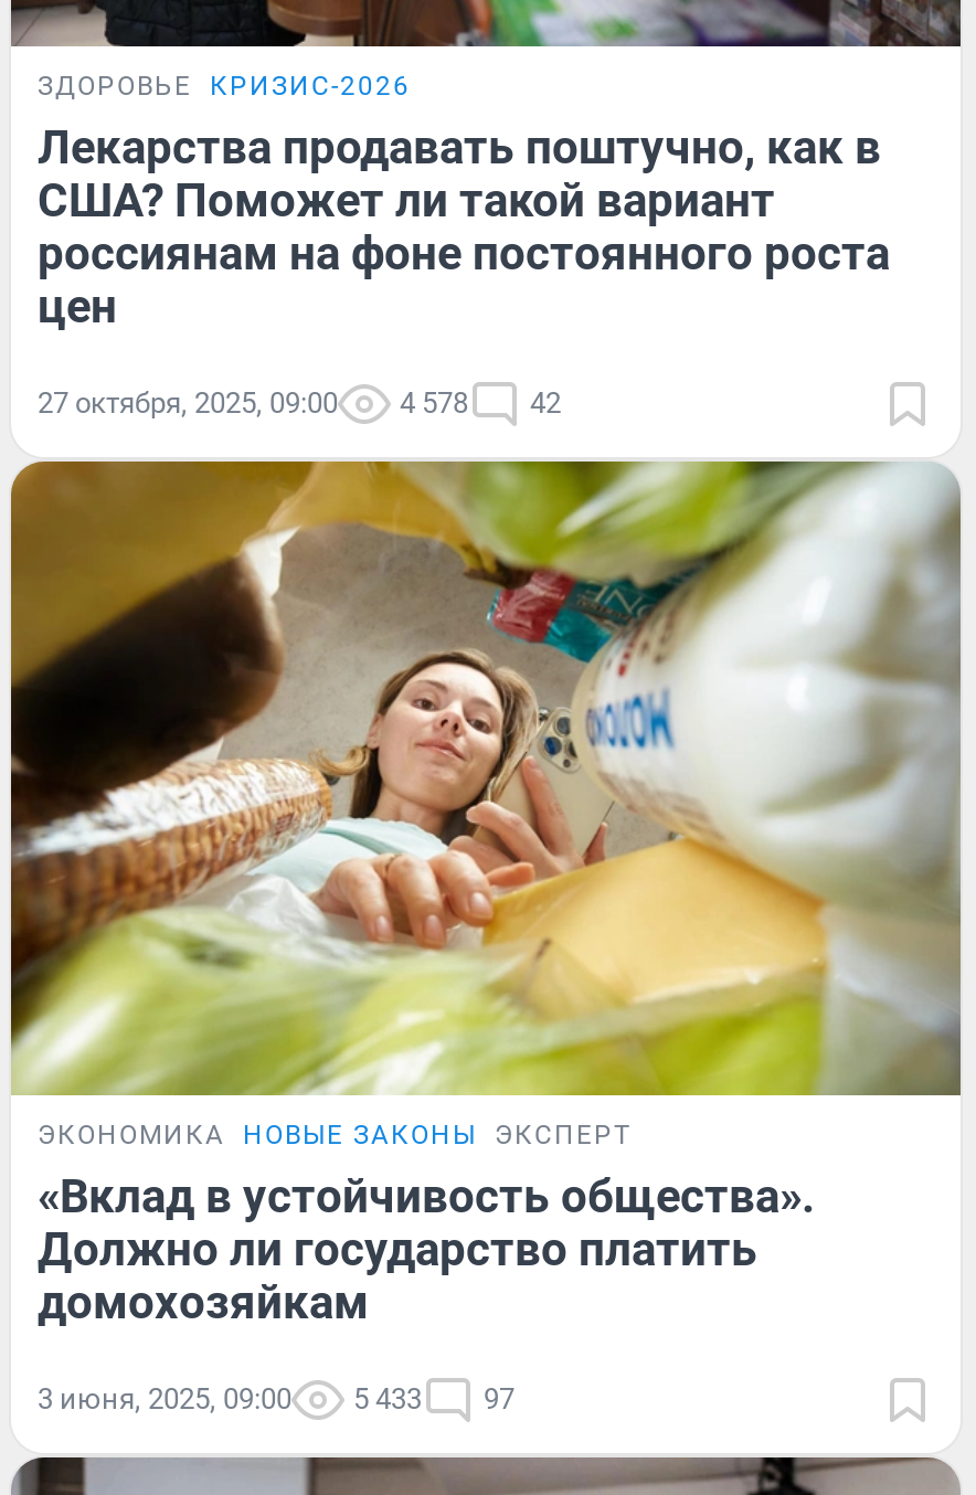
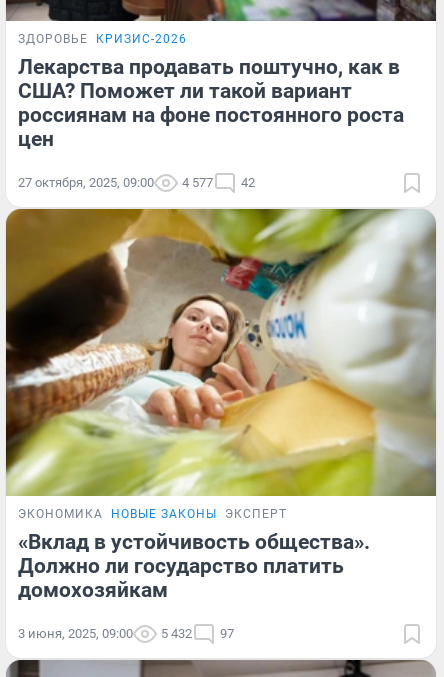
[38,387,561,420] 27 октября, 2025, 09:00 4 578 42 -> [18,175,255,190] 27 октября, 2025, 09:00 4 577 42
[353,1382,422,1415] 5 433 -> [161,626,192,641] 5 432

